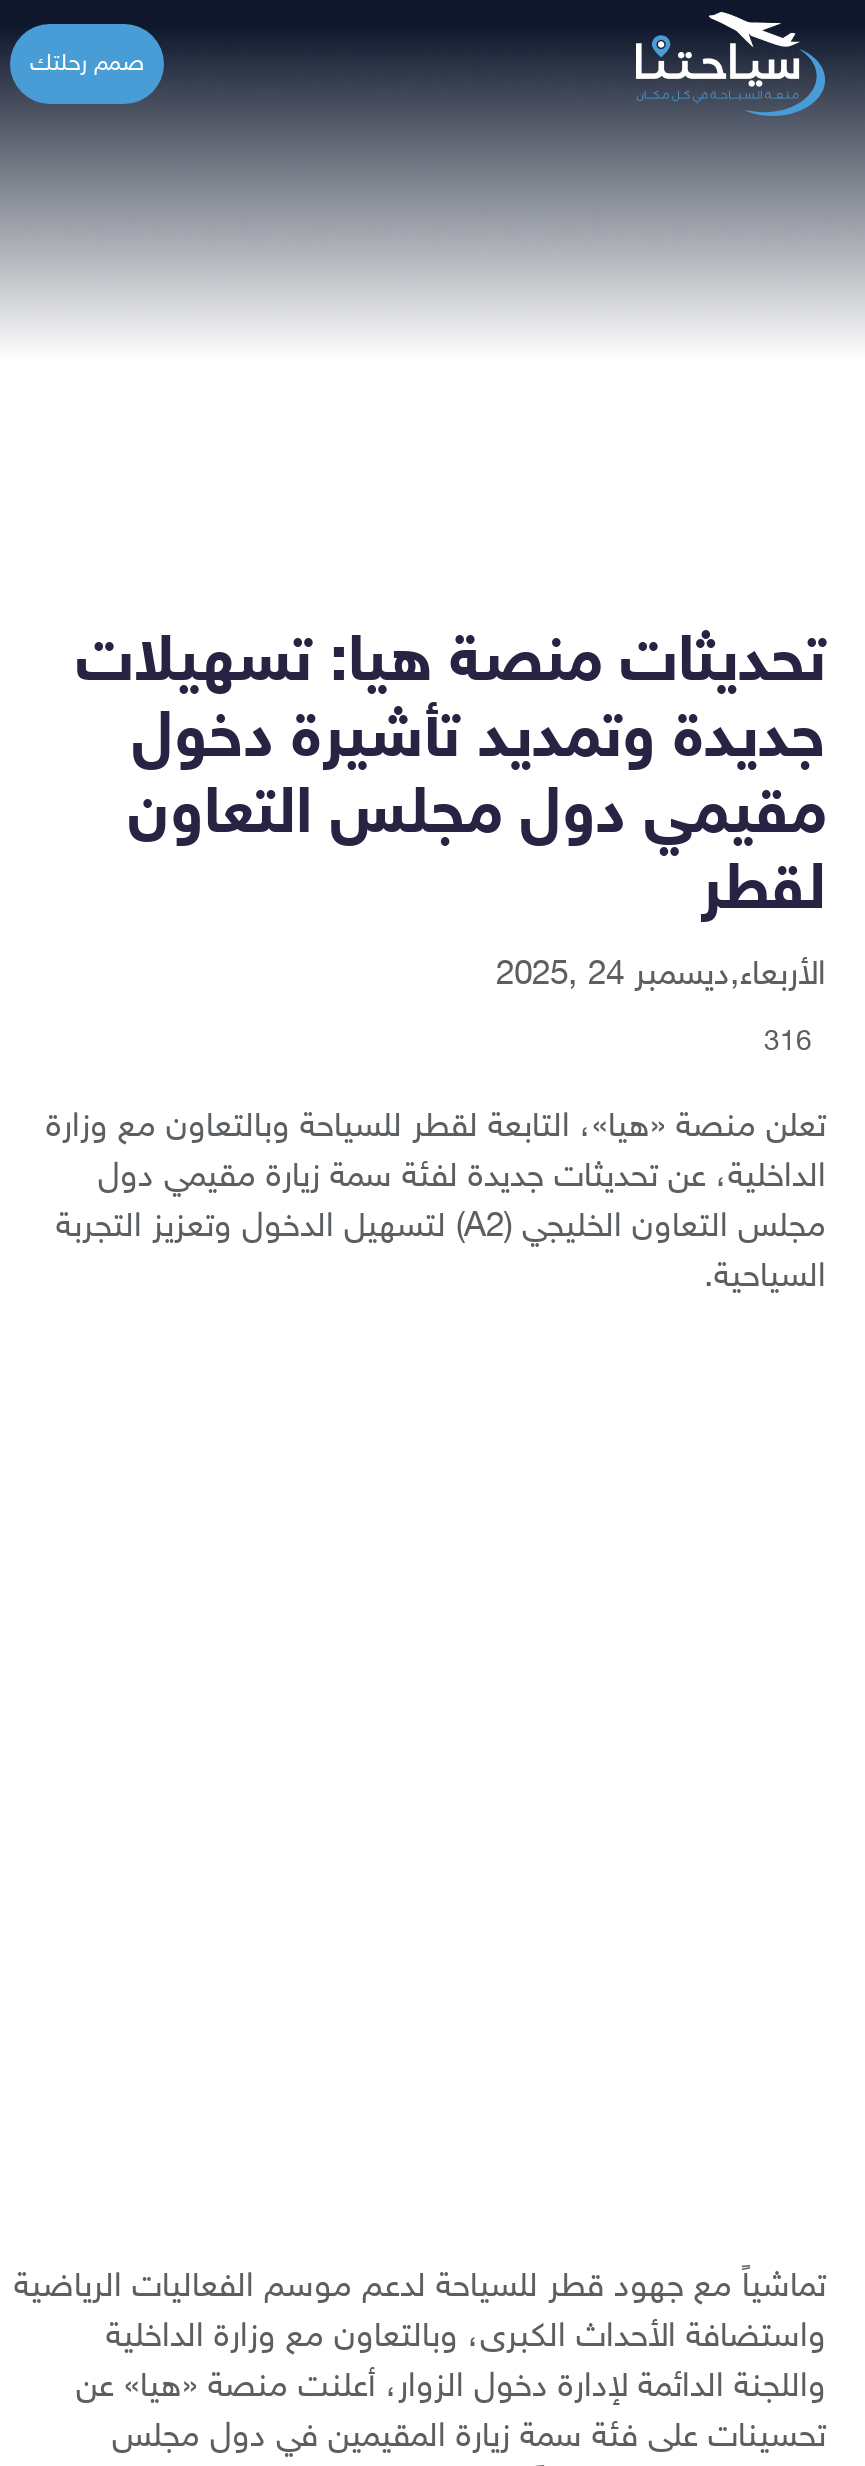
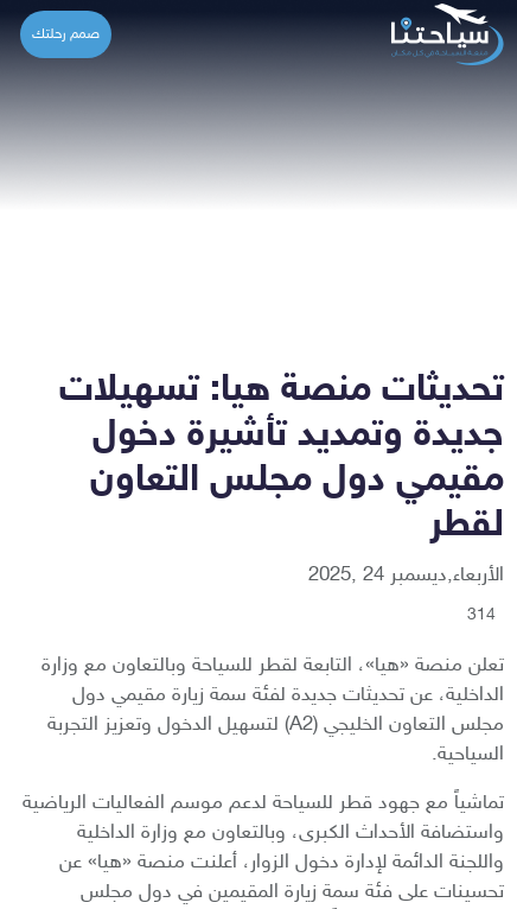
[764,1026,812,1060] 316 -> [467,605,496,625] 314

